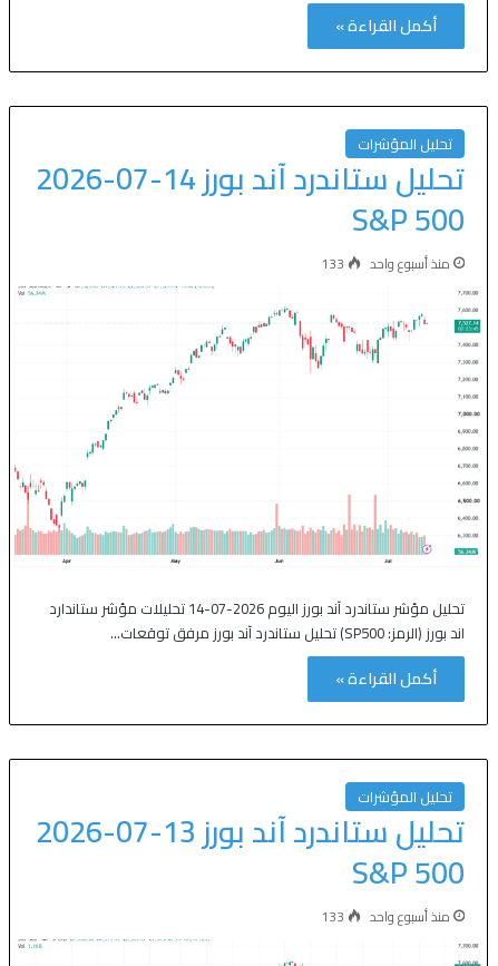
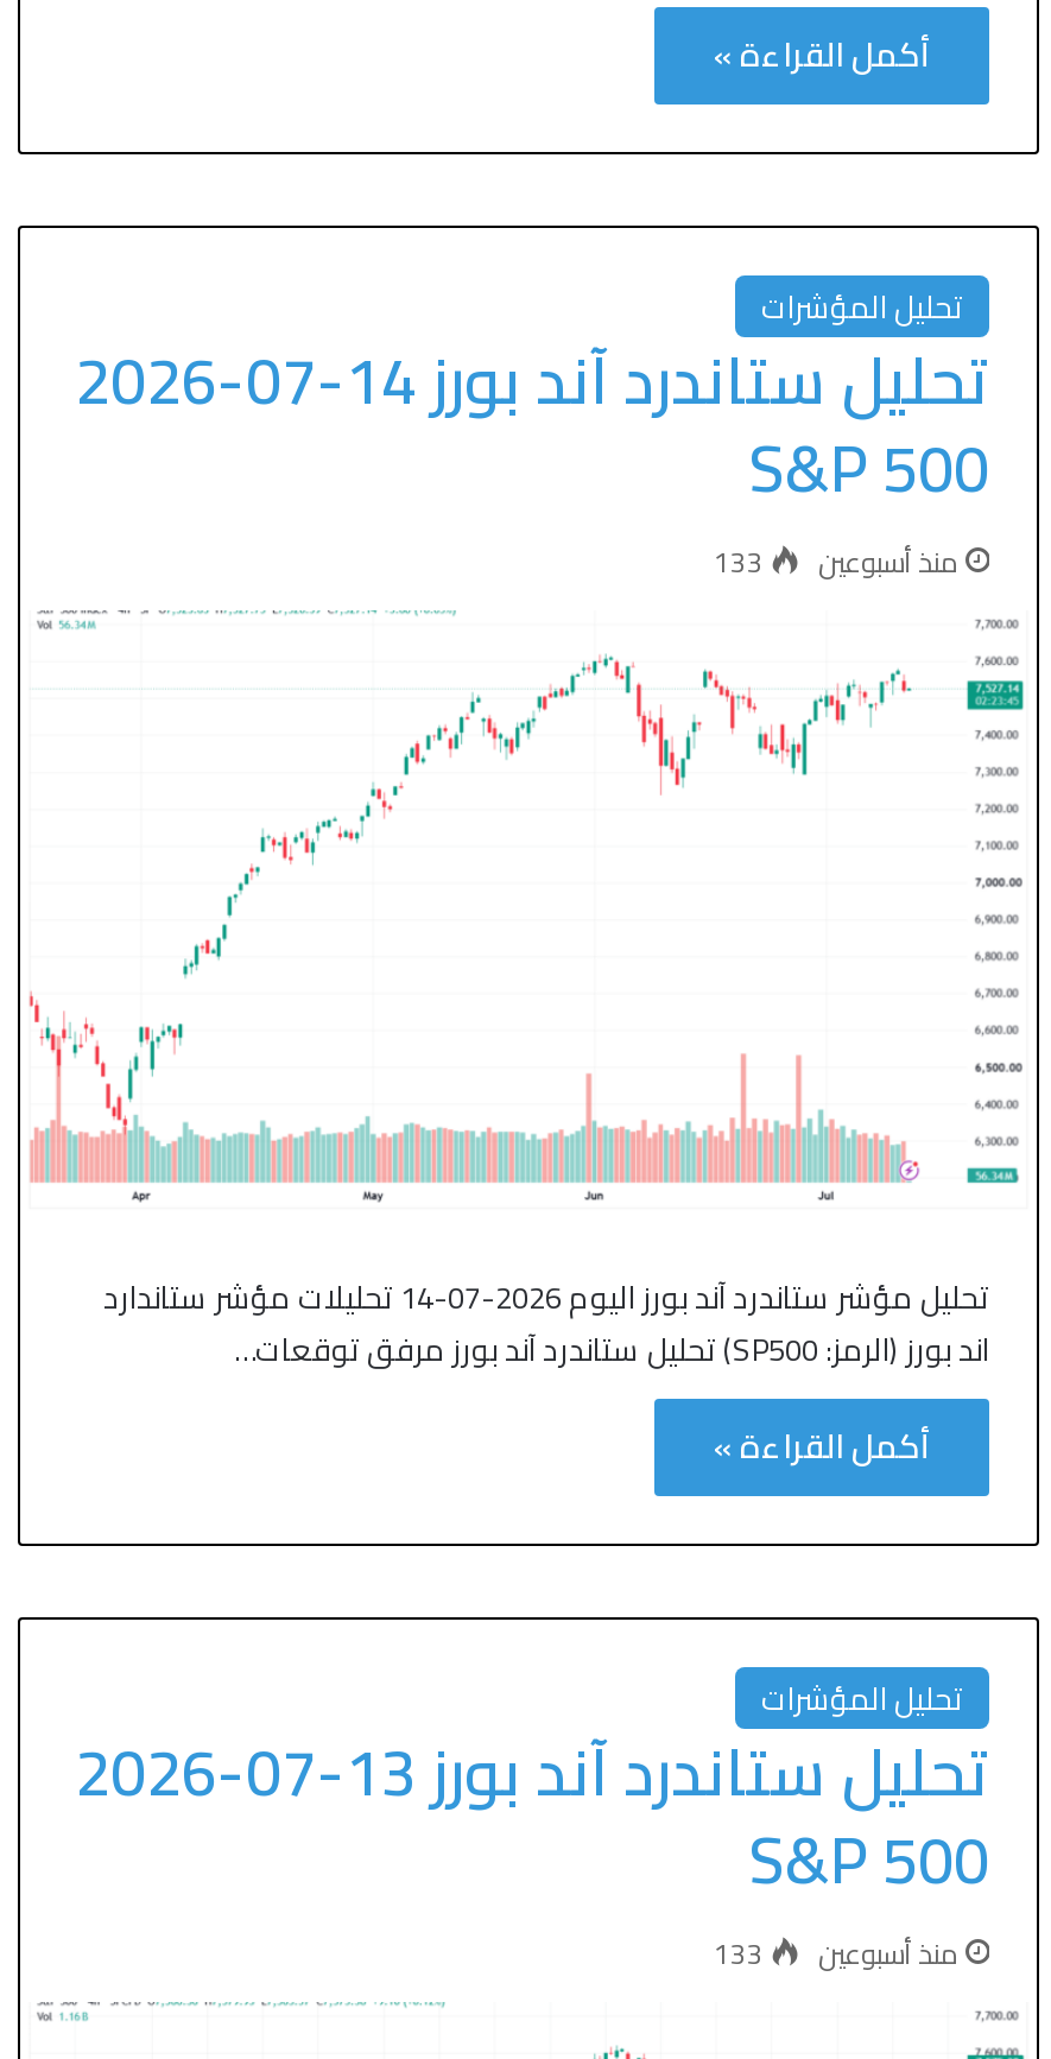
[370,250,450,276] منذ أسبوع واحد -> [818,534,958,588] منذ أسبوعين
[370,903,450,929] منذ أسبوع واحد -> [818,1925,958,1980] منذ أسبوعين

